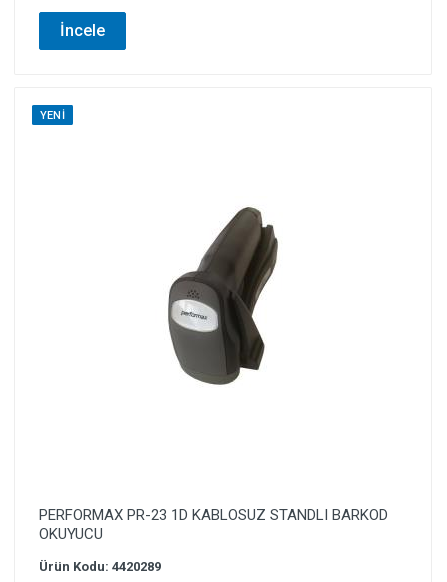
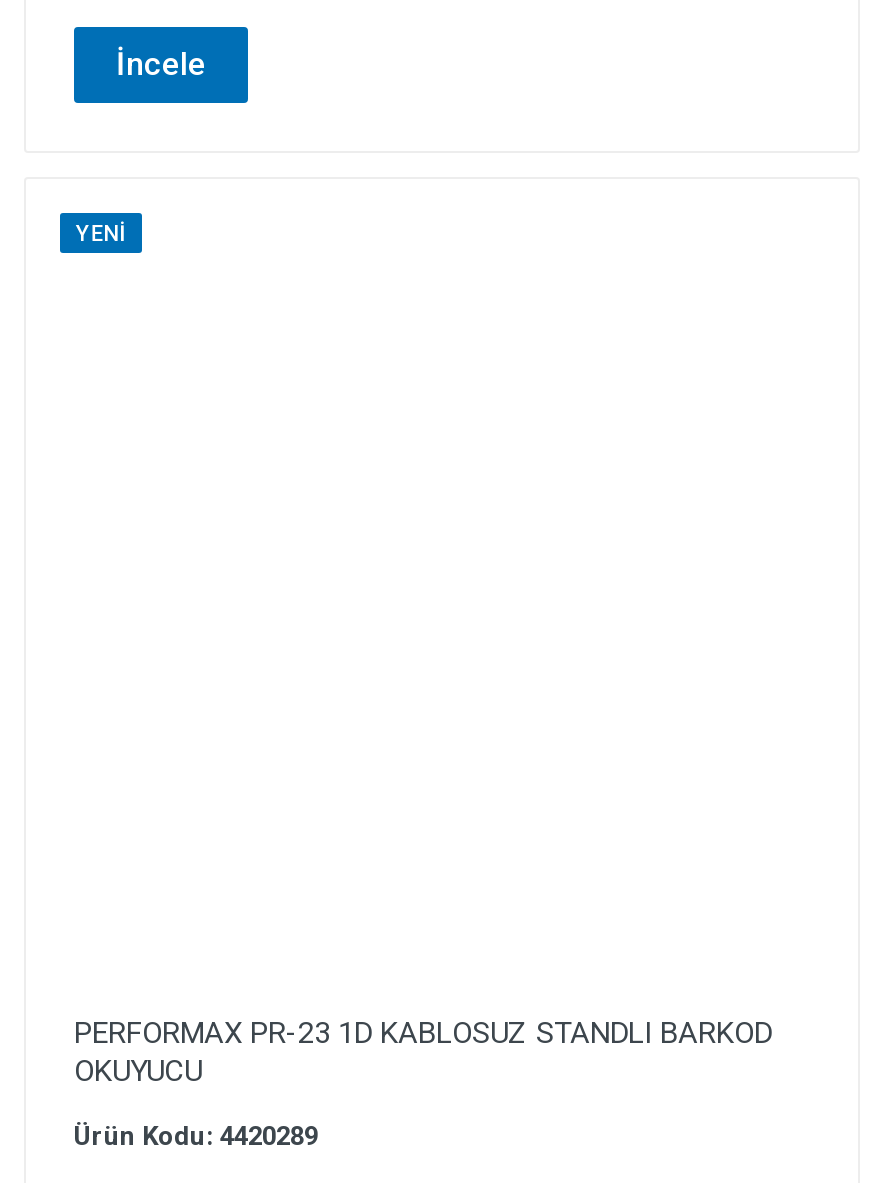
[167,206,279,386] [image] -> none

